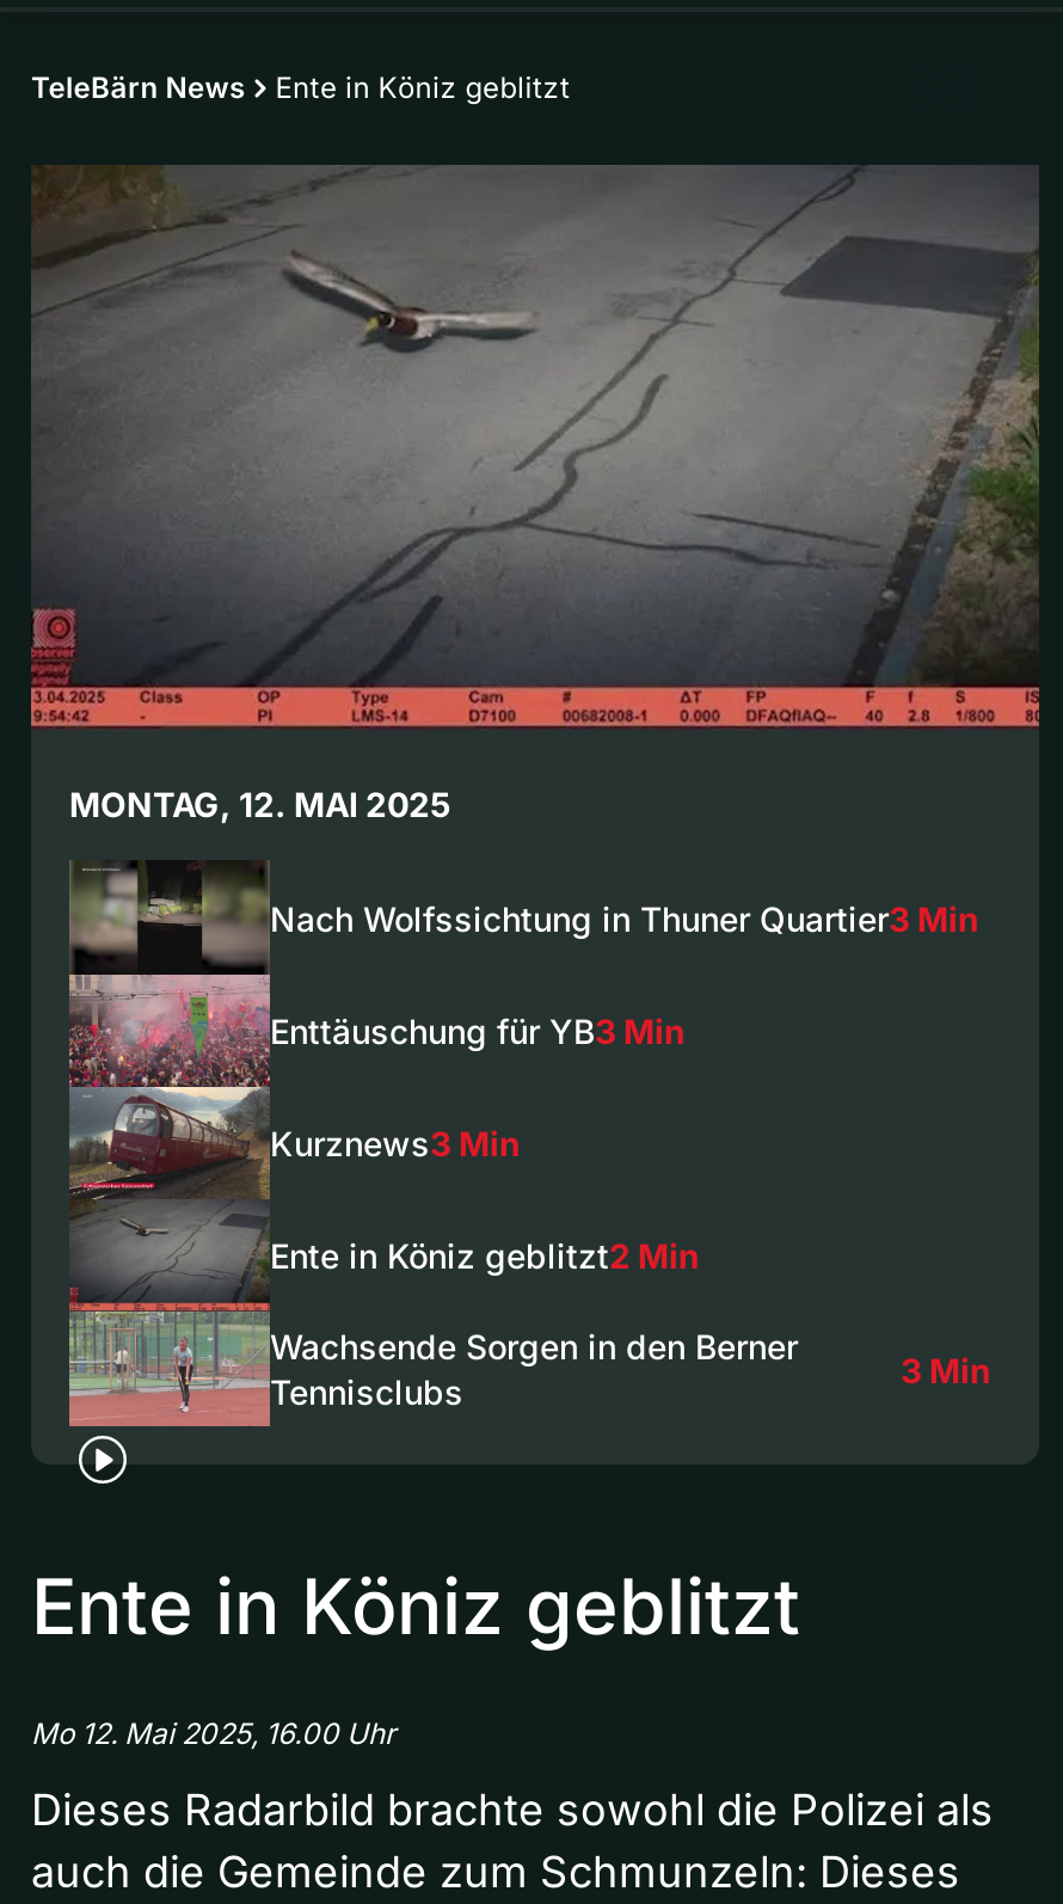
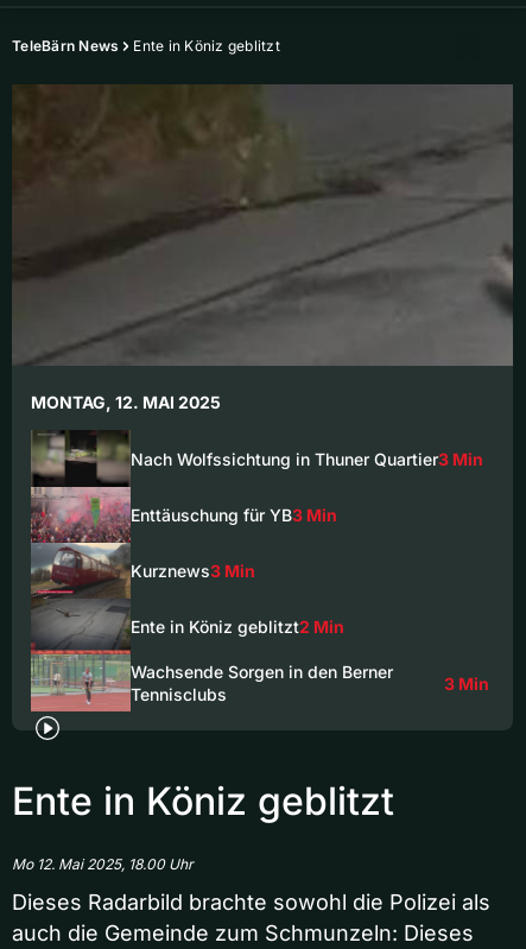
[31,165,1039,731] [image] -> [12,86,514,366] [image]
[31,1714,397,1750] Mo 12. Mai 2025, 16.00 Uhr -> [12,855,194,873] Mo 12. Mai 2025, 18.00 Uhr

